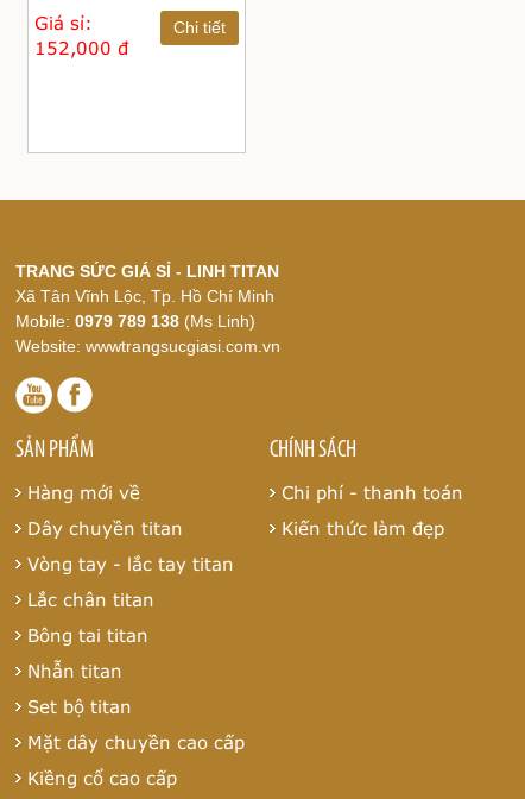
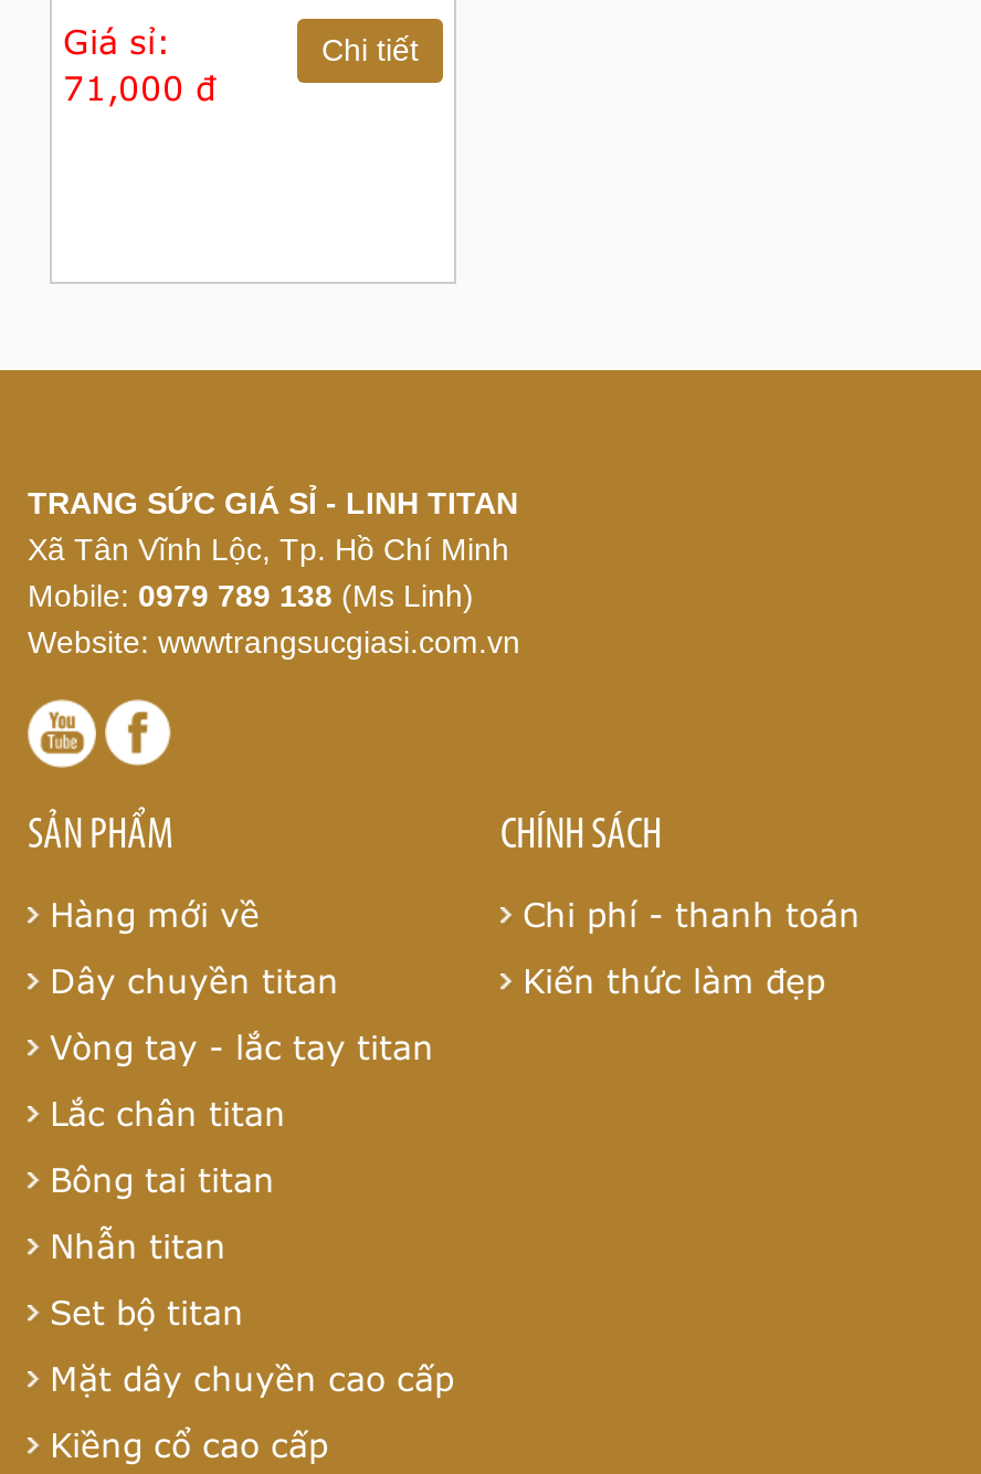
[34,36,128,58] 152,000 đ -> [63,66,215,106] 71,000 đ

